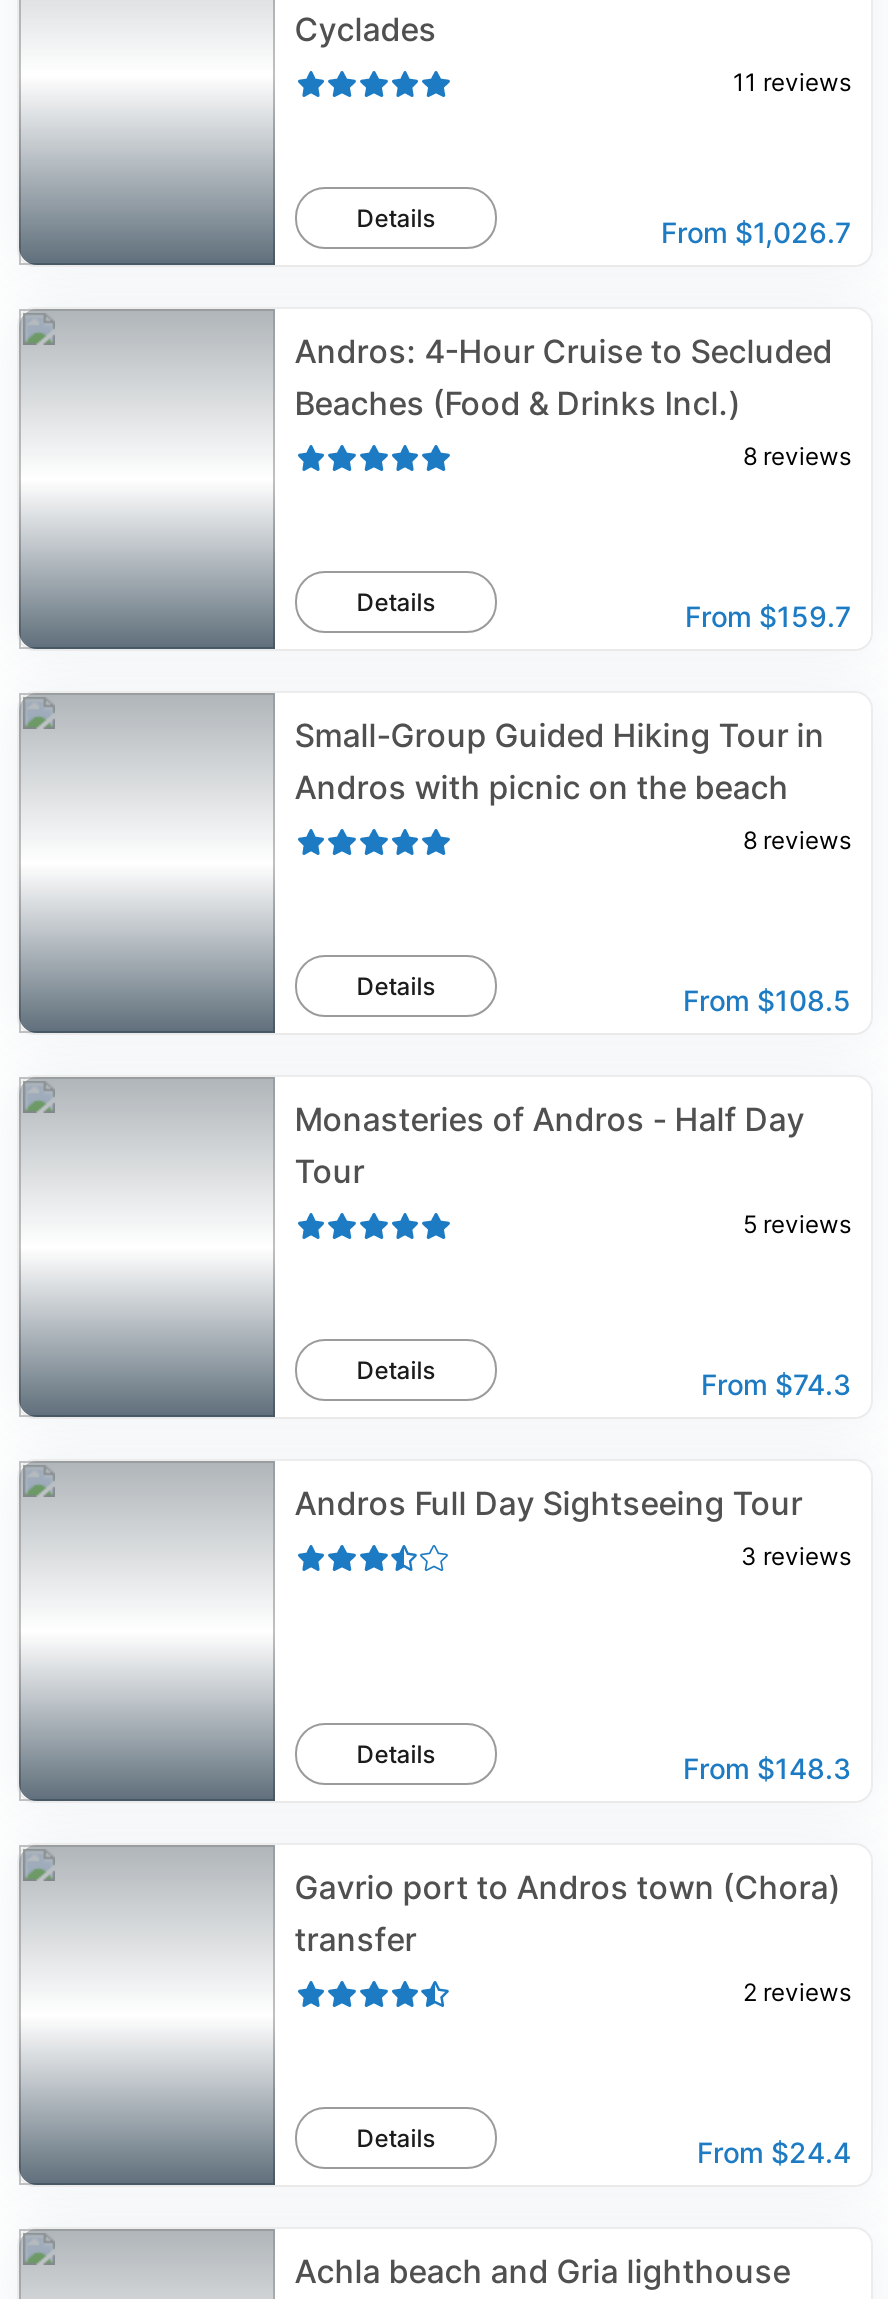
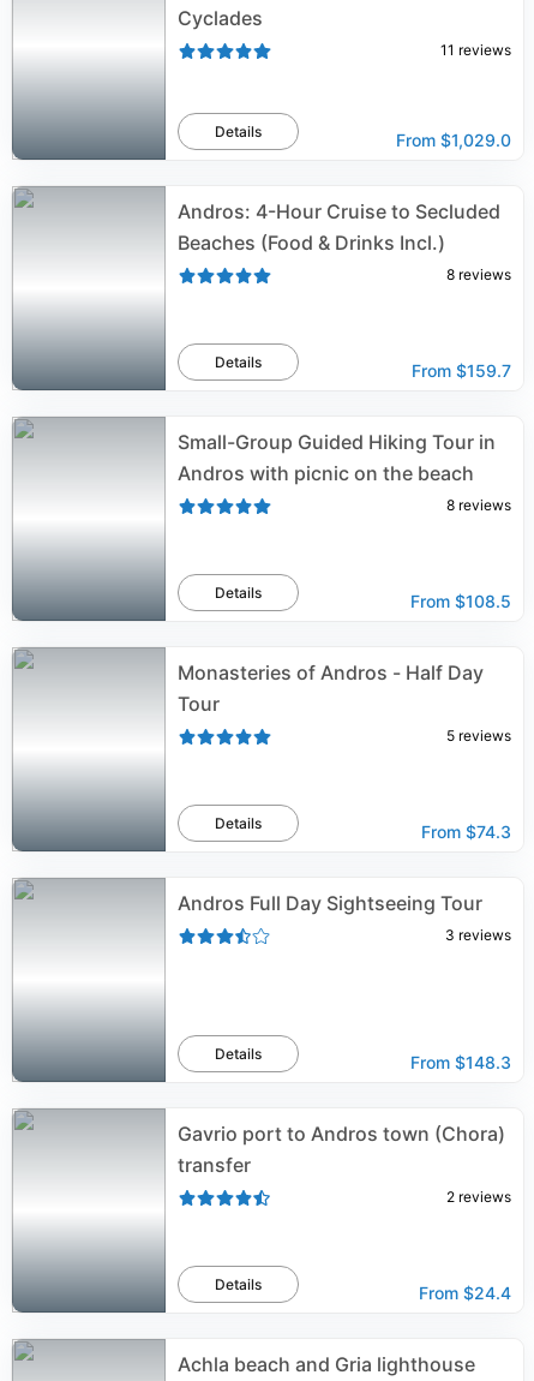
[661,215,851,249] From $1,026.7 -> [396,130,511,150] From $1,029.0

